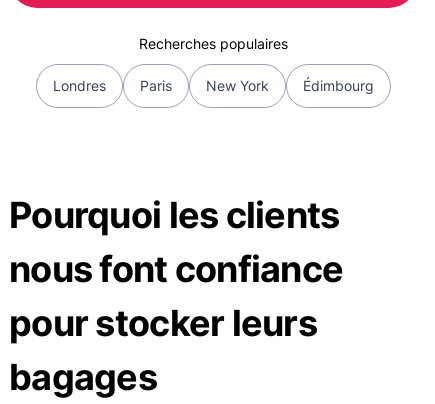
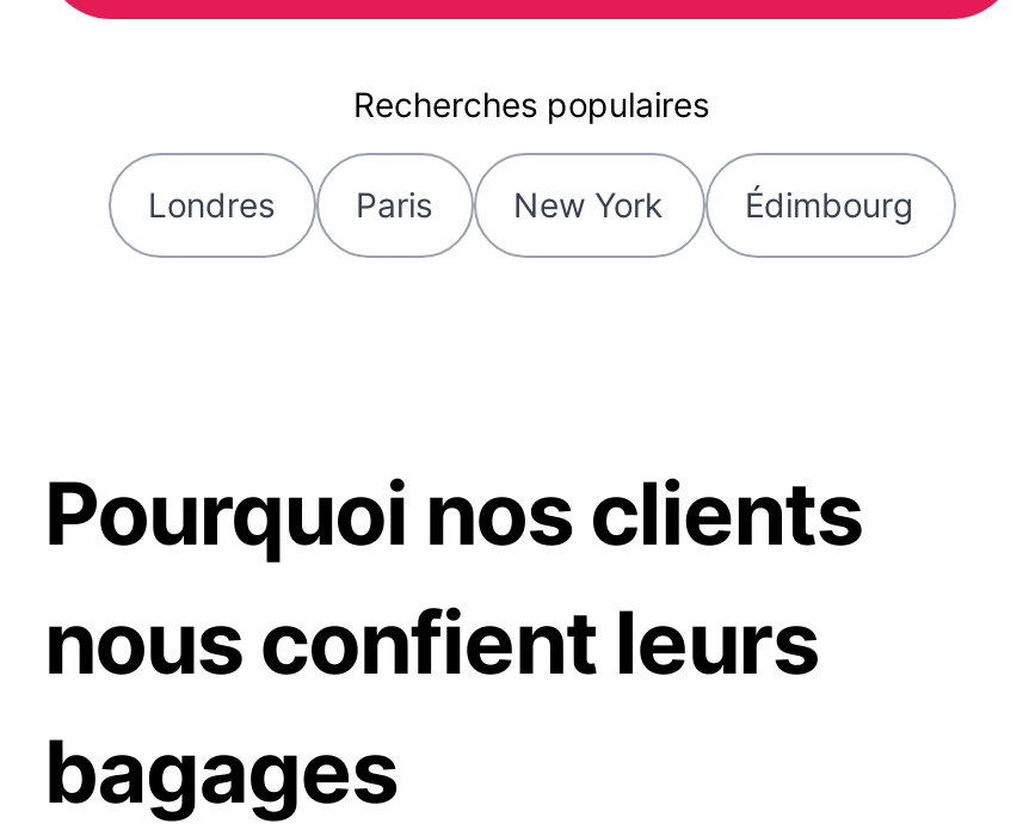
[9,193,343,345] Pourquoi les clients | nous font confiance | pour stocker leurs -> [44,461,862,695] Pourquoi nos clients | nous confient leurs

